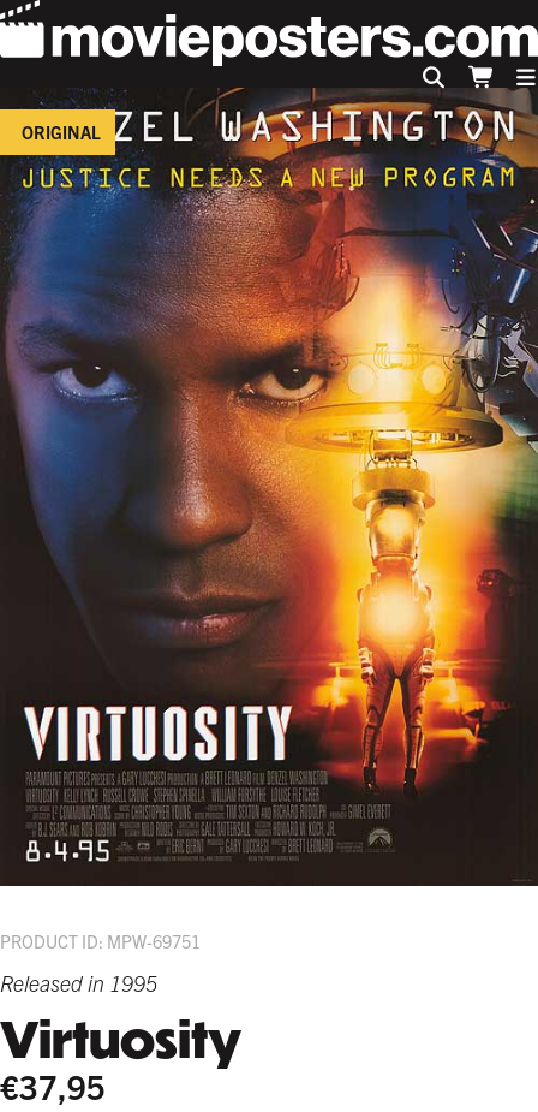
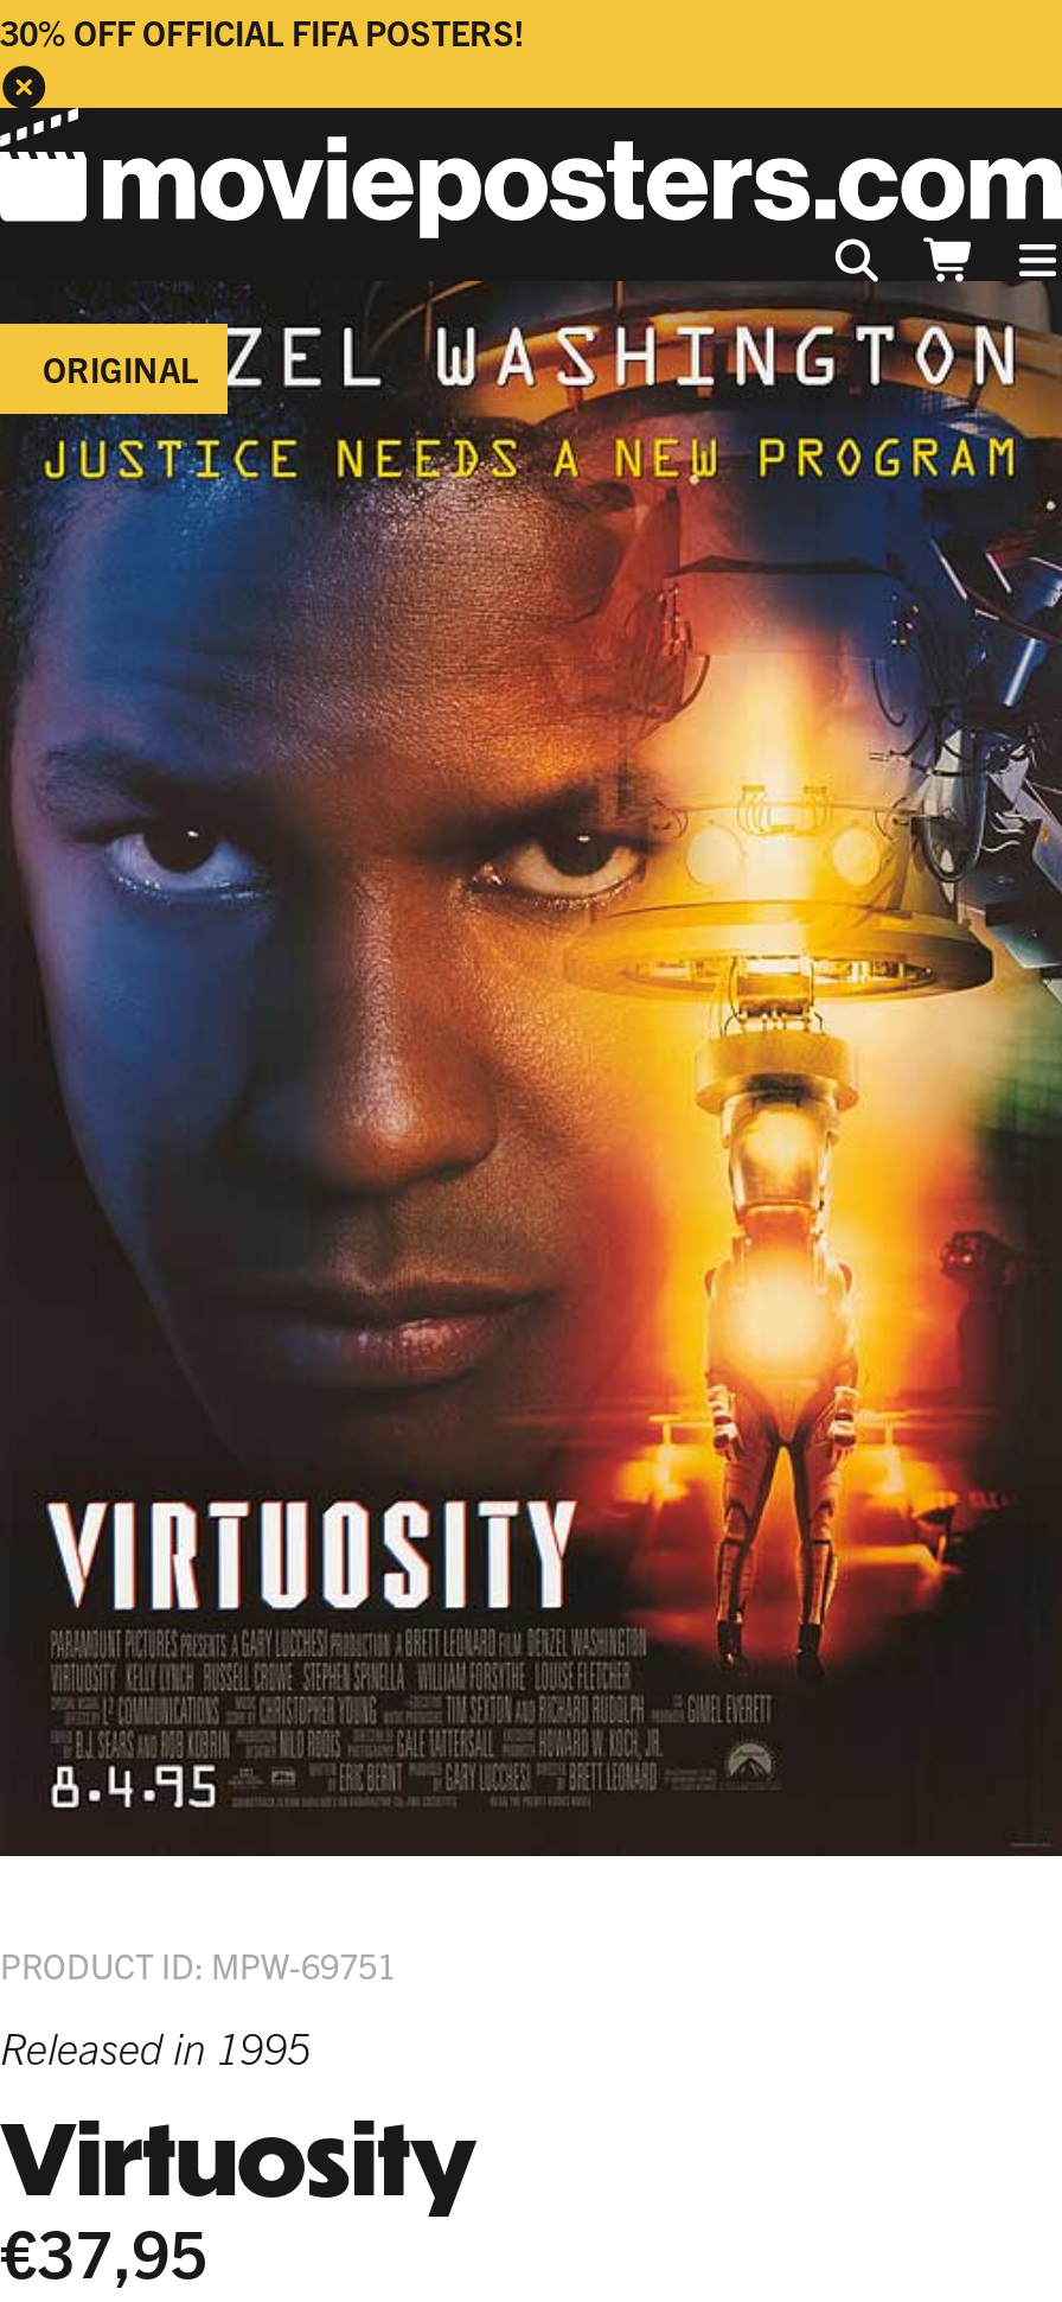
none -> [0,11,524,53] 30% OFF OFFICIAL FIFA POSTERS!

